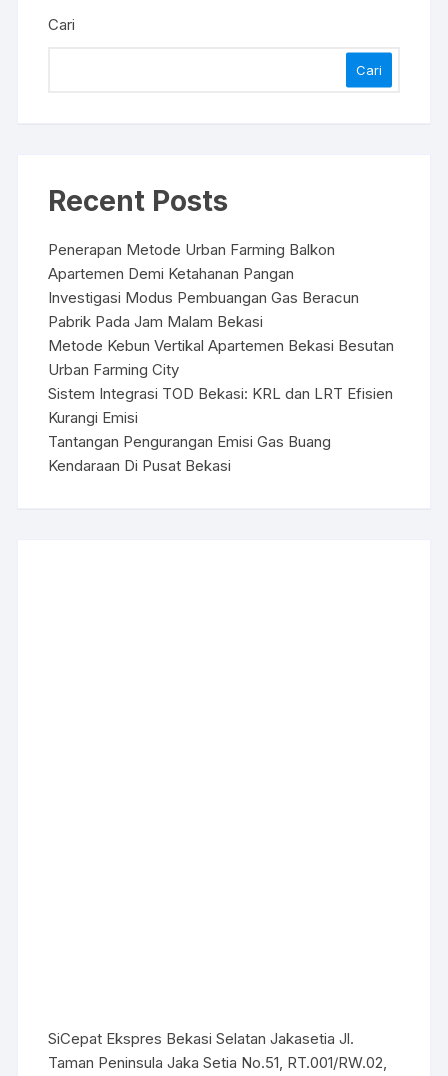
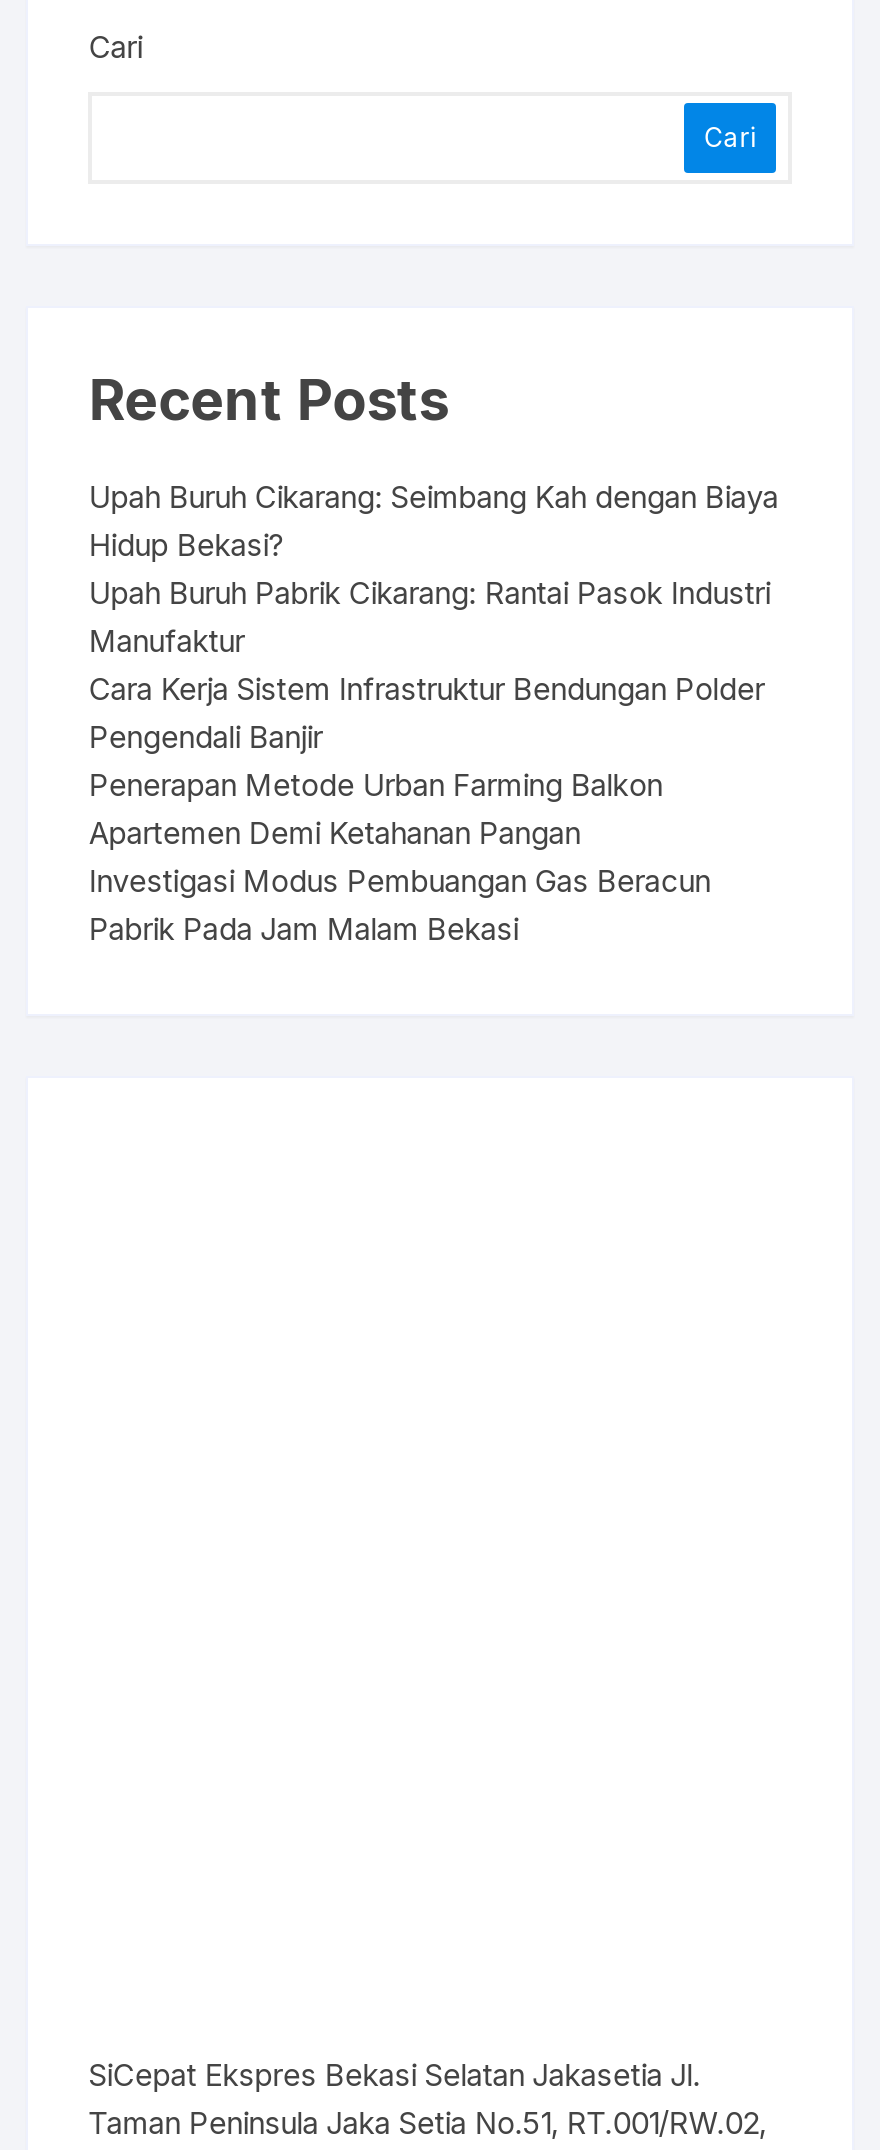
none -> [88,479,778,757] Upah Buruh Cikarang: Seimbang Kah dengan Biaya | Hidup Bekasi? | Upah Buruh Pabrik Cikarang: Rantai Pasok Industri | Manufaktur | Cara Kerja Sistem Infrastruktur Bendungan Polder | Pengendali Banjir
moved [48,240,359,331] -> [88,767,710,949]: Penerapan Metode Urban Farming Balkon | Apartemen Demi Ketahanan Pangan | Investigasi Modus Pembuangan Gas Beracun | Pabrik Pada Jam Malam Bekasi
[48,336,394,475] Metode Kebun Vertikal Apartemen Bekasi Besutan | Urban Farming City | Sistem Integrasi TOD Bekasi: KRL dan LRT Efisien | Kurangi Emisi | Tantangan Pengurangan Emisi Gas Buang | Kendaraan Di Pusat Bekasi -> none

